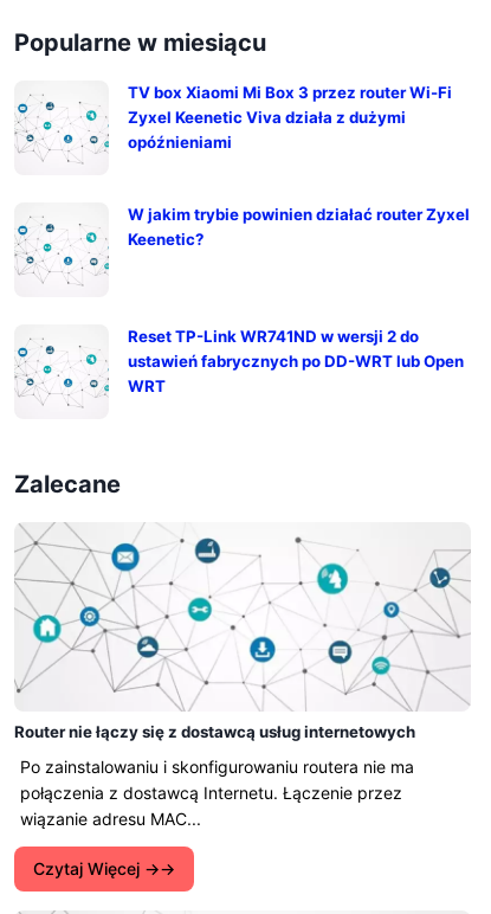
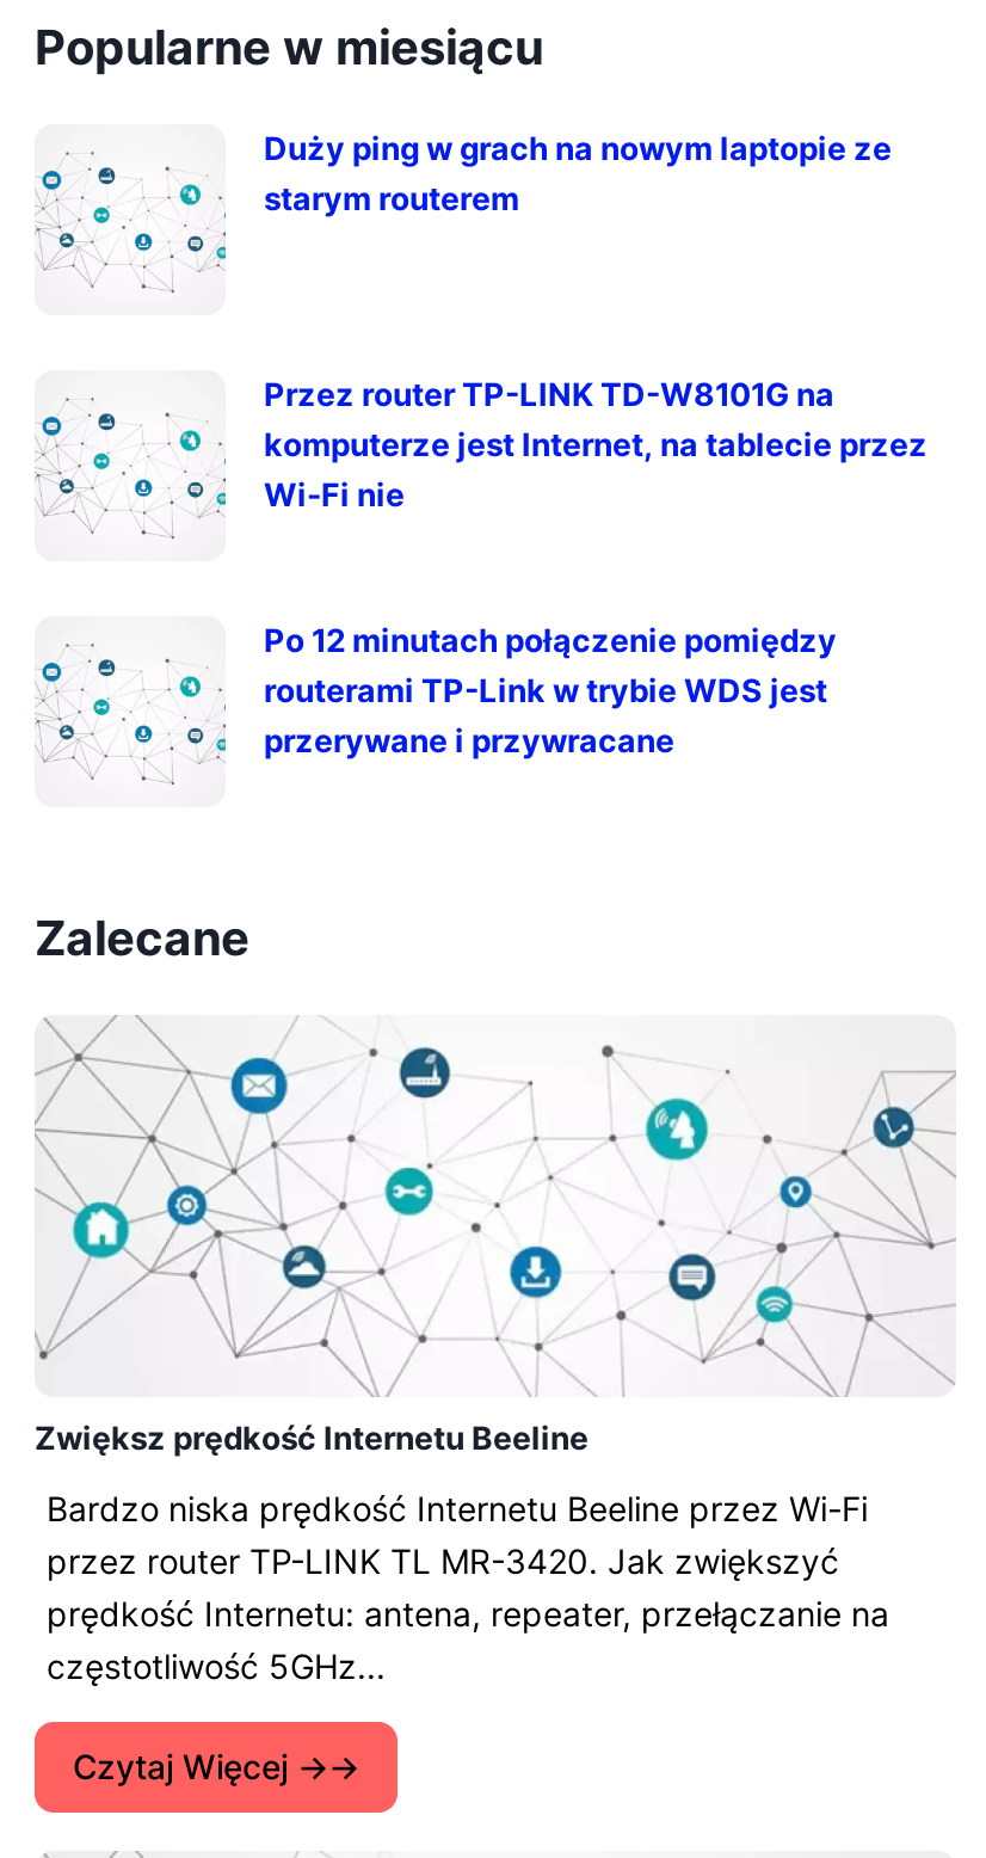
[128,82,452,151] TV box Xiaomi Mi Box 3 przez router Wi-Fi | Zyxel Keenetic Viva działa z dużymi | opóźnieniami -> [264,128,892,216] Duży ping w grach na nowym laptopie ze | starym routerem
[128,204,470,248] W jakim trybie powinien działać router Zyxel | Keenetic? -> [264,374,928,513] Przez router TP-LINK TD-W8101G na | komputerze jest Internet, na tablecie przez | Wi-Fi nie
[128,326,464,395] Reset TP-Link WR741ND w wersji 2 do | ustawień fabrycznych po DD-WRT lub Open | WRT -> [264,620,837,758] Po 12 minutach połączenie pomiędzy | routerami TP-Link w trybie WDS jest | przerywane i przywracane
[14,722,415,741] Router nie łączy się z dostawcą usług internetowych -> [35,1418,588,1456] Zwiększ prędkość Internetu Beeline
[20,756,414,828] Po zainstalowaniu i skonfigurowaniu routera nie ma | połączenia z dostawcą Internetu. Łączenie przez | wiązanie adresu MAC... -> [47,1487,889,1685] Bardzo niska prędkość Internetu Beeline przez Wi-Fi | przez router TP-LINK TL MR-3420. Jak zwiększyć | prędkość Internetu: antena, repeater, przełączanie na | częstotliwość 5GHz...

